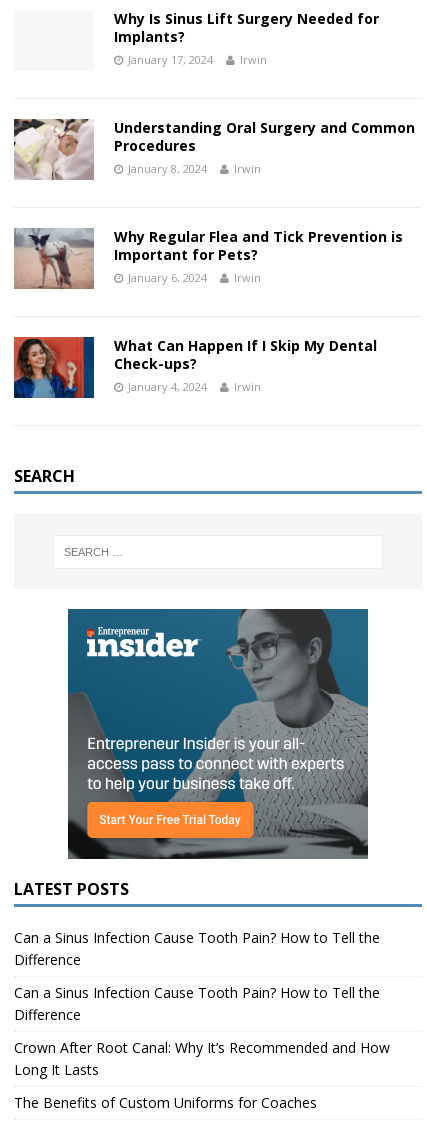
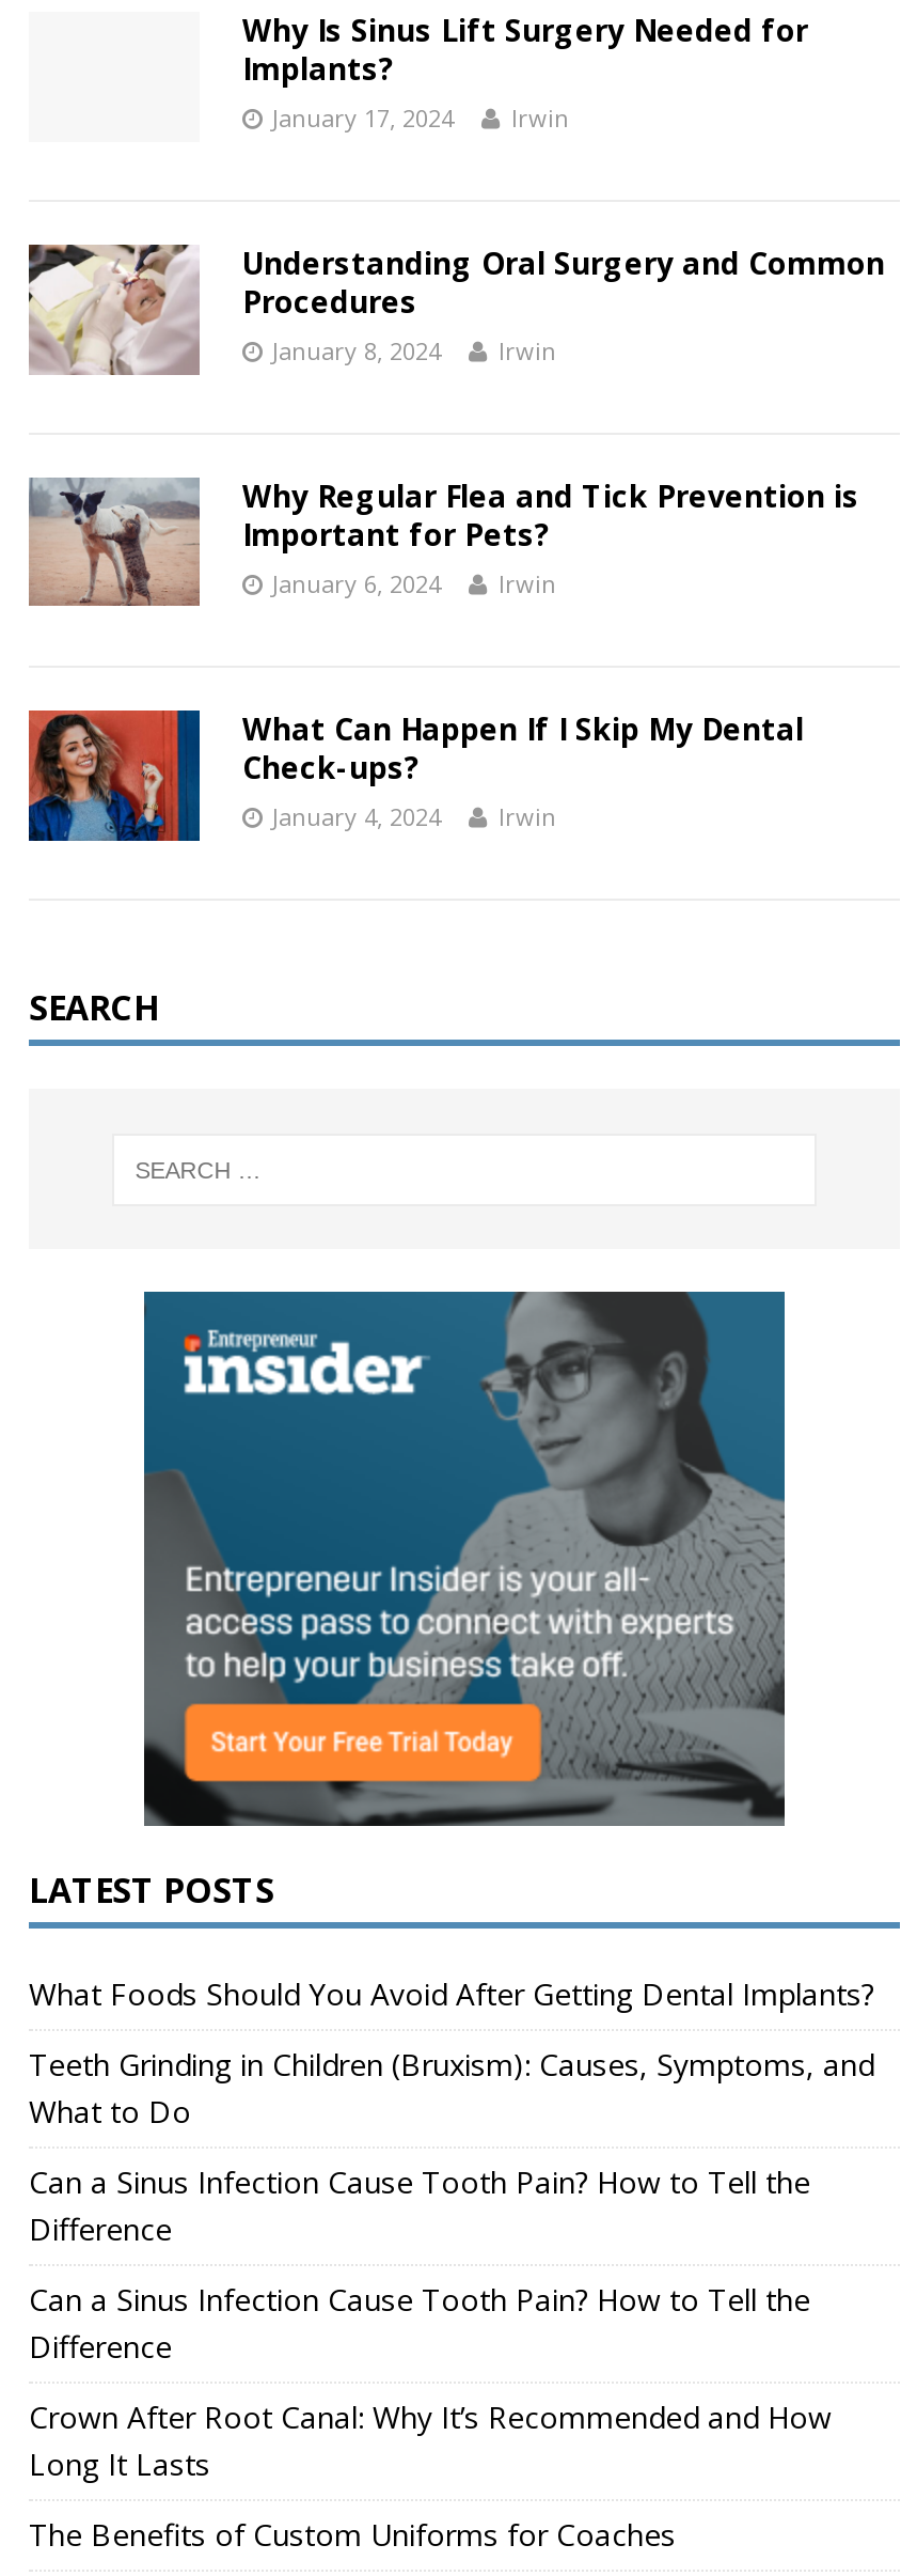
none -> [29,1974,874,2132] What Foods Should You Avoid After Getting Dental Implants? | Teeth Grinding in Children (Bruxism): Causes, Symptoms, and | What to Do

